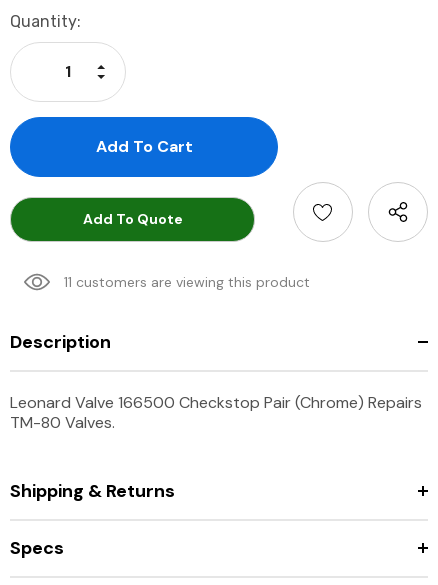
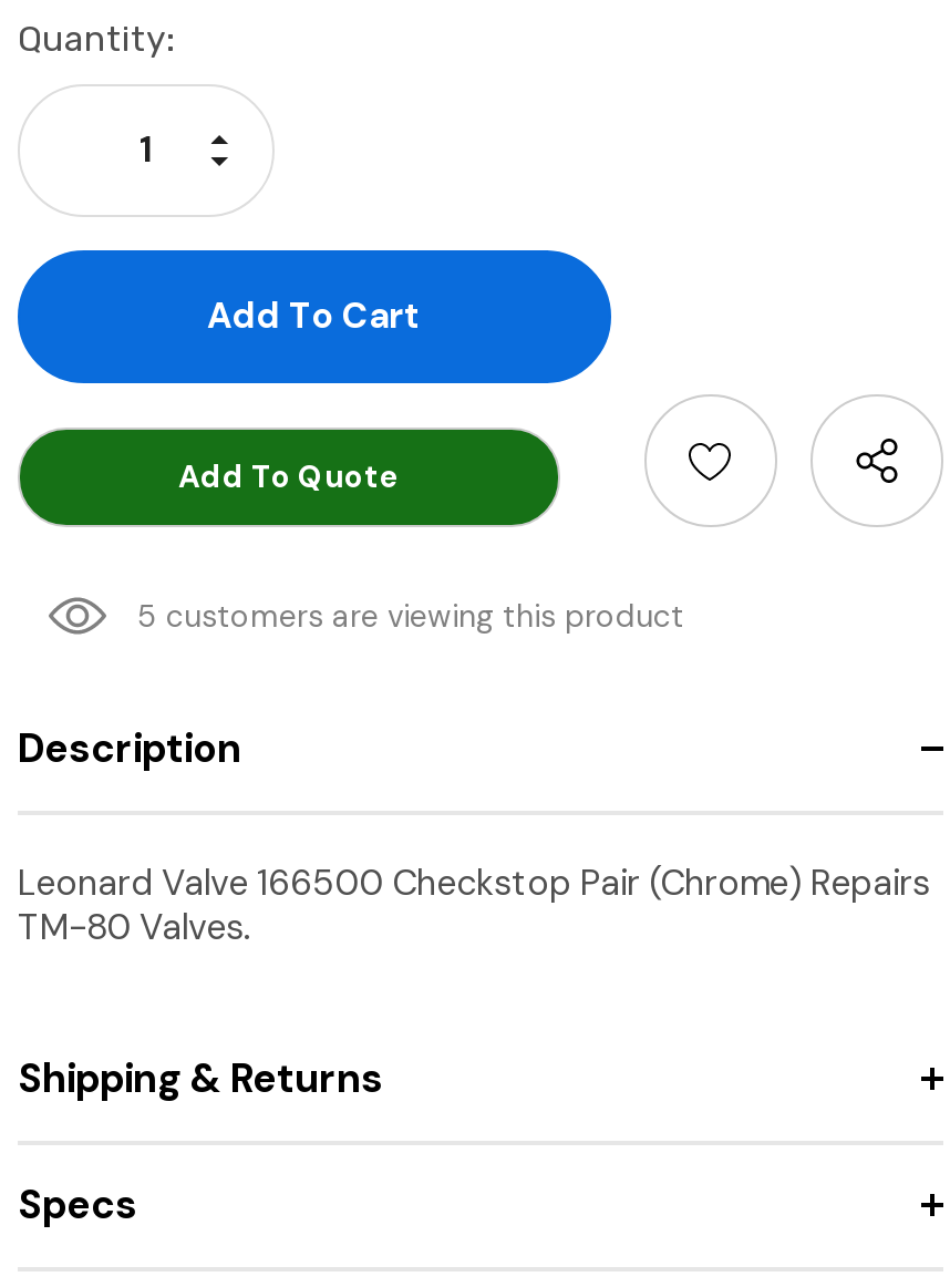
[64,273,310,291] 11 customers are viewing this product -> [137,596,684,636] 5 customers are viewing this product

